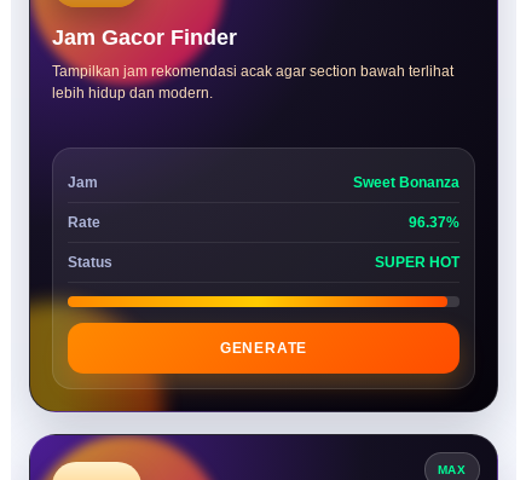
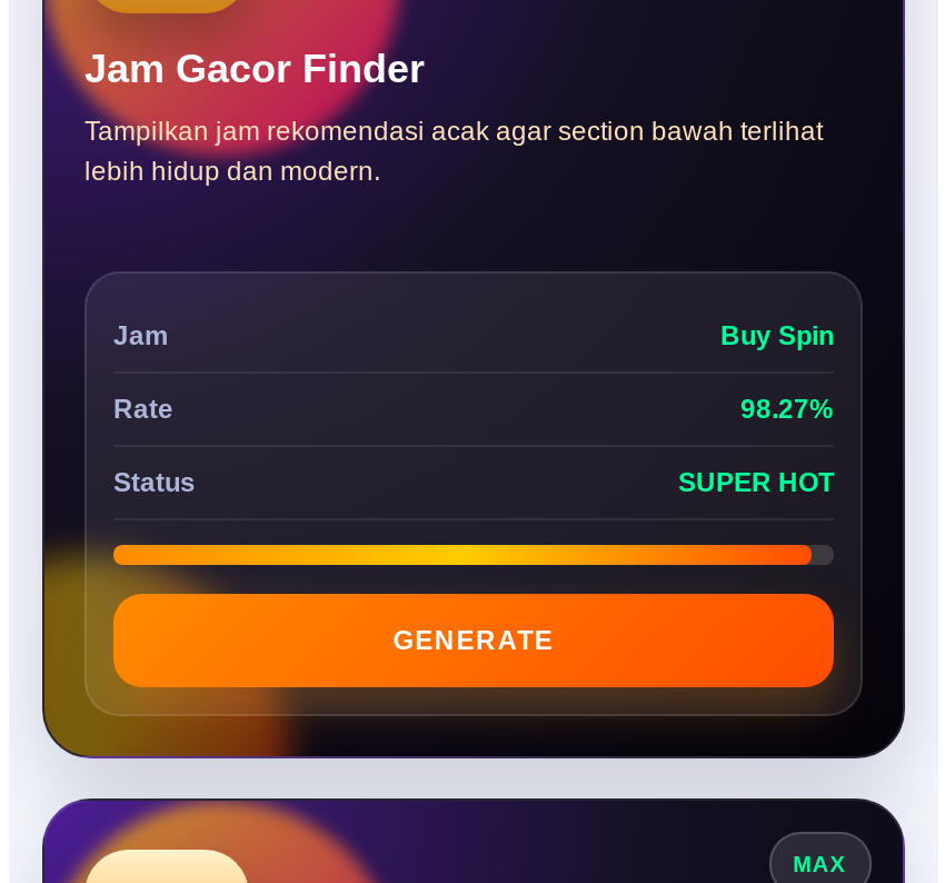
[353,174,459,191] Sweet Bonanza -> [720,320,834,351] Buy Spin
[409,214,459,231] 96.37% -> [740,394,834,425] 98.27%

